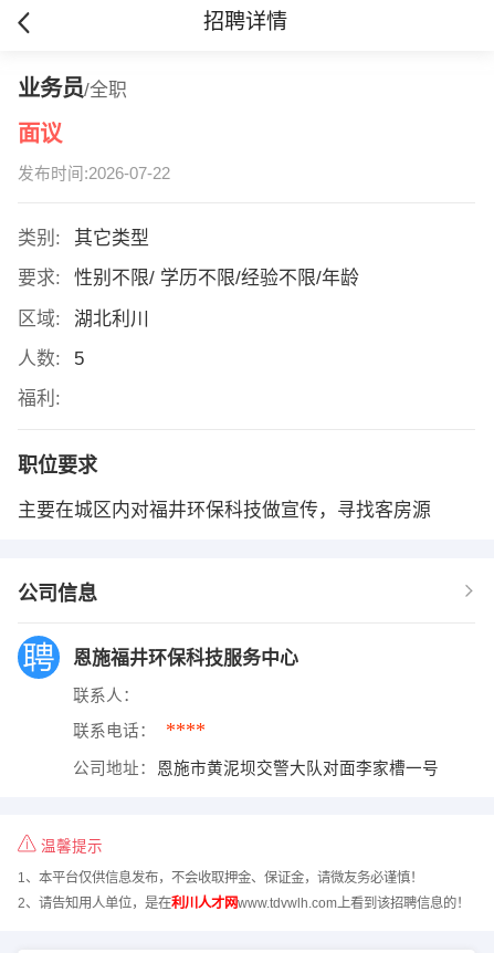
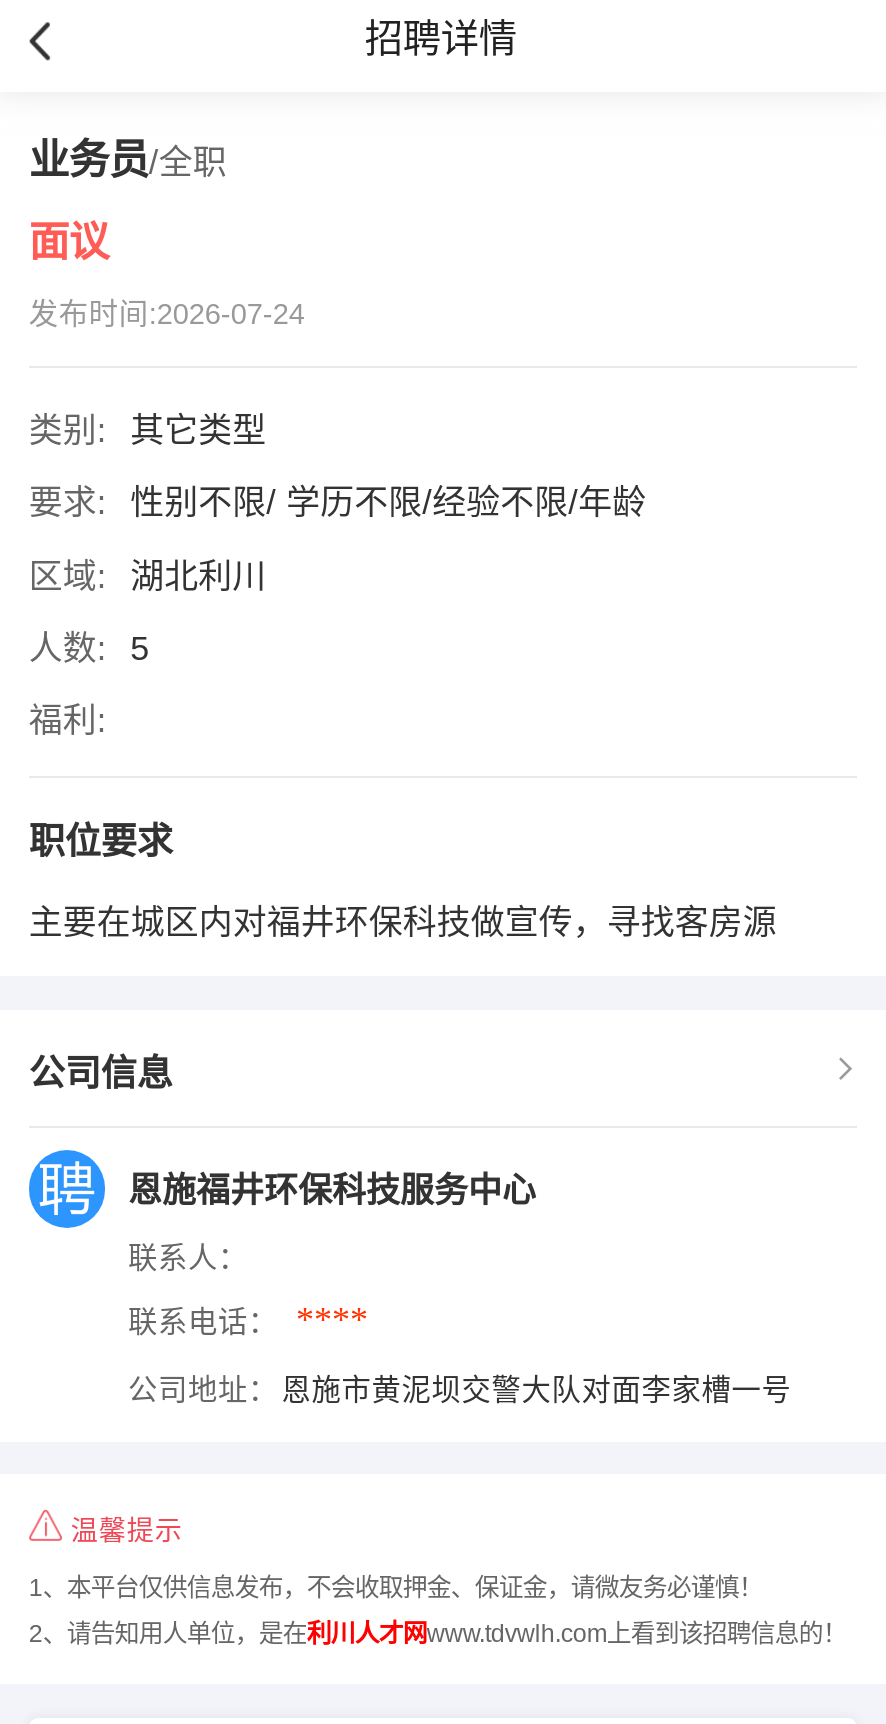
[18,165,170,183] 发布时间:2026-07-22 -> [29,298,305,330] 发布时间:2026-07-24

